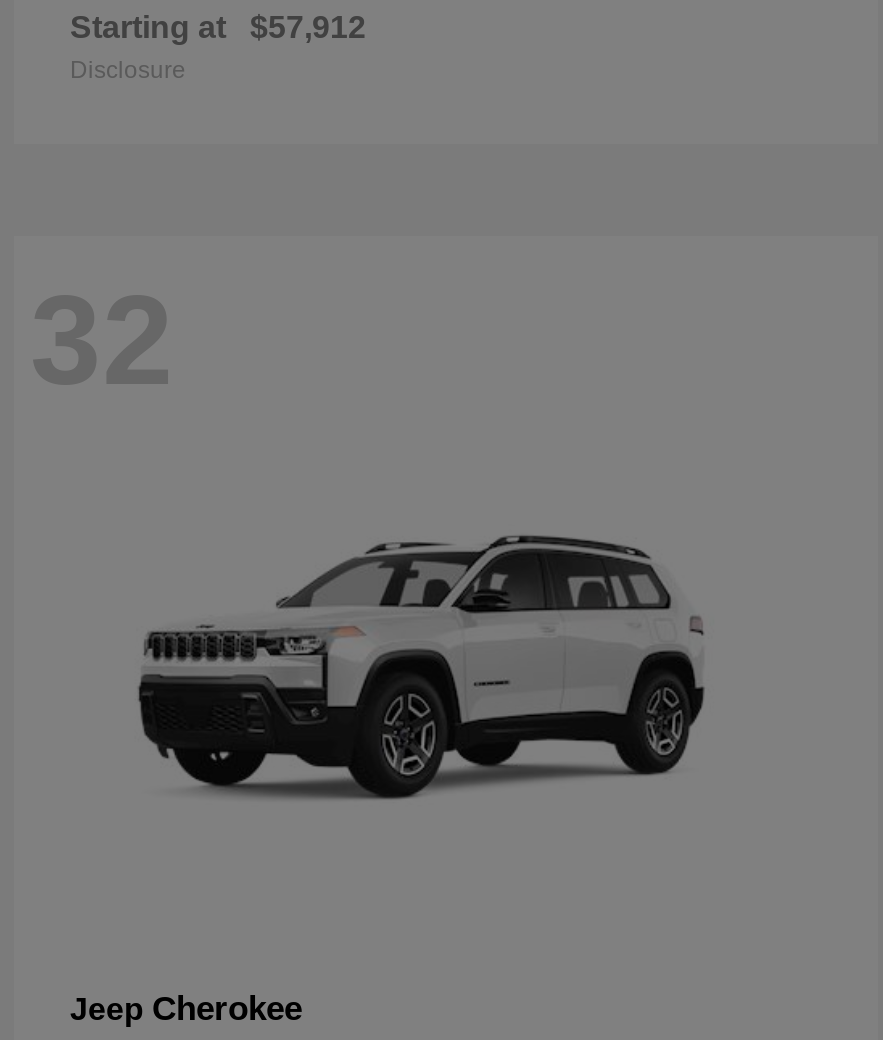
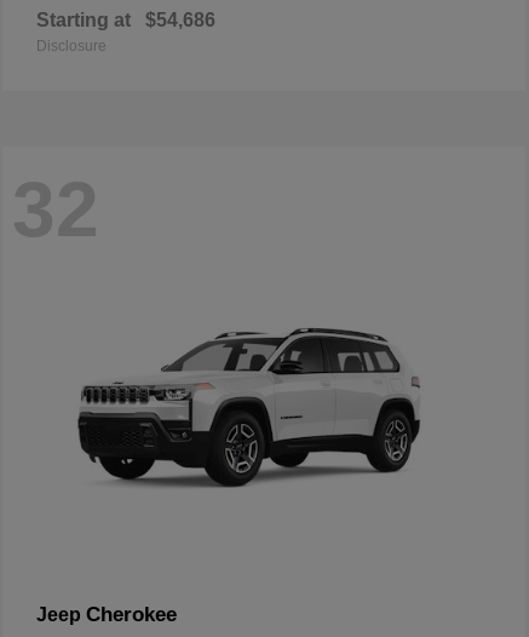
[70,10,366,44] Starting at $57,912 -> [36,10,215,30] Starting at $54,686

